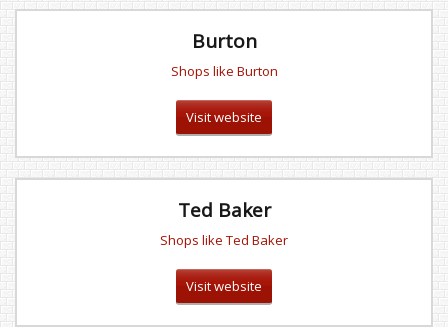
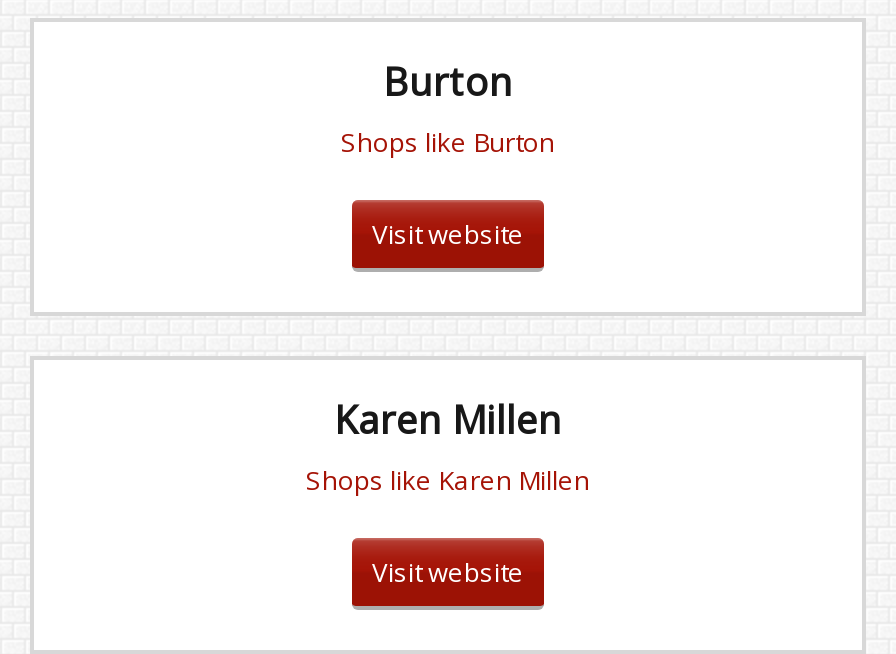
[160,197,288,249] Ted Baker | Shops like Ted Baker -> [306,394,590,498] Karen Millen | Shops like Karen Millen

